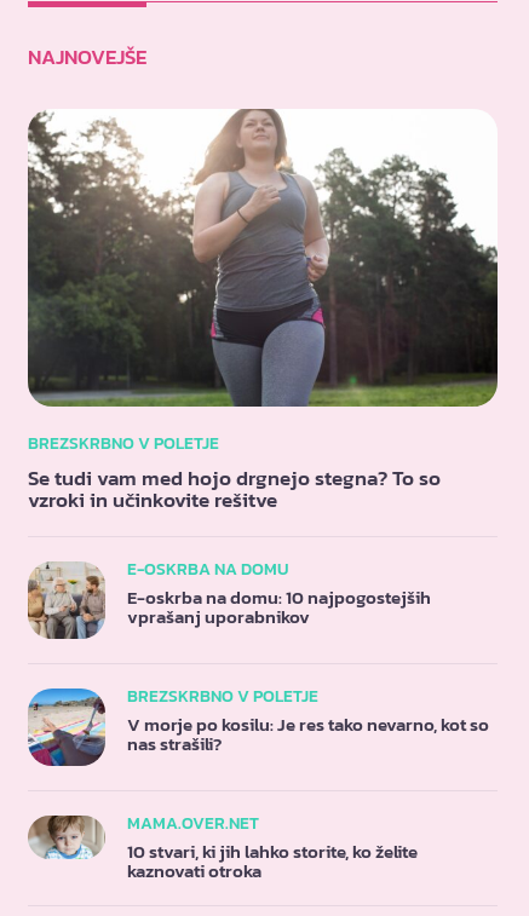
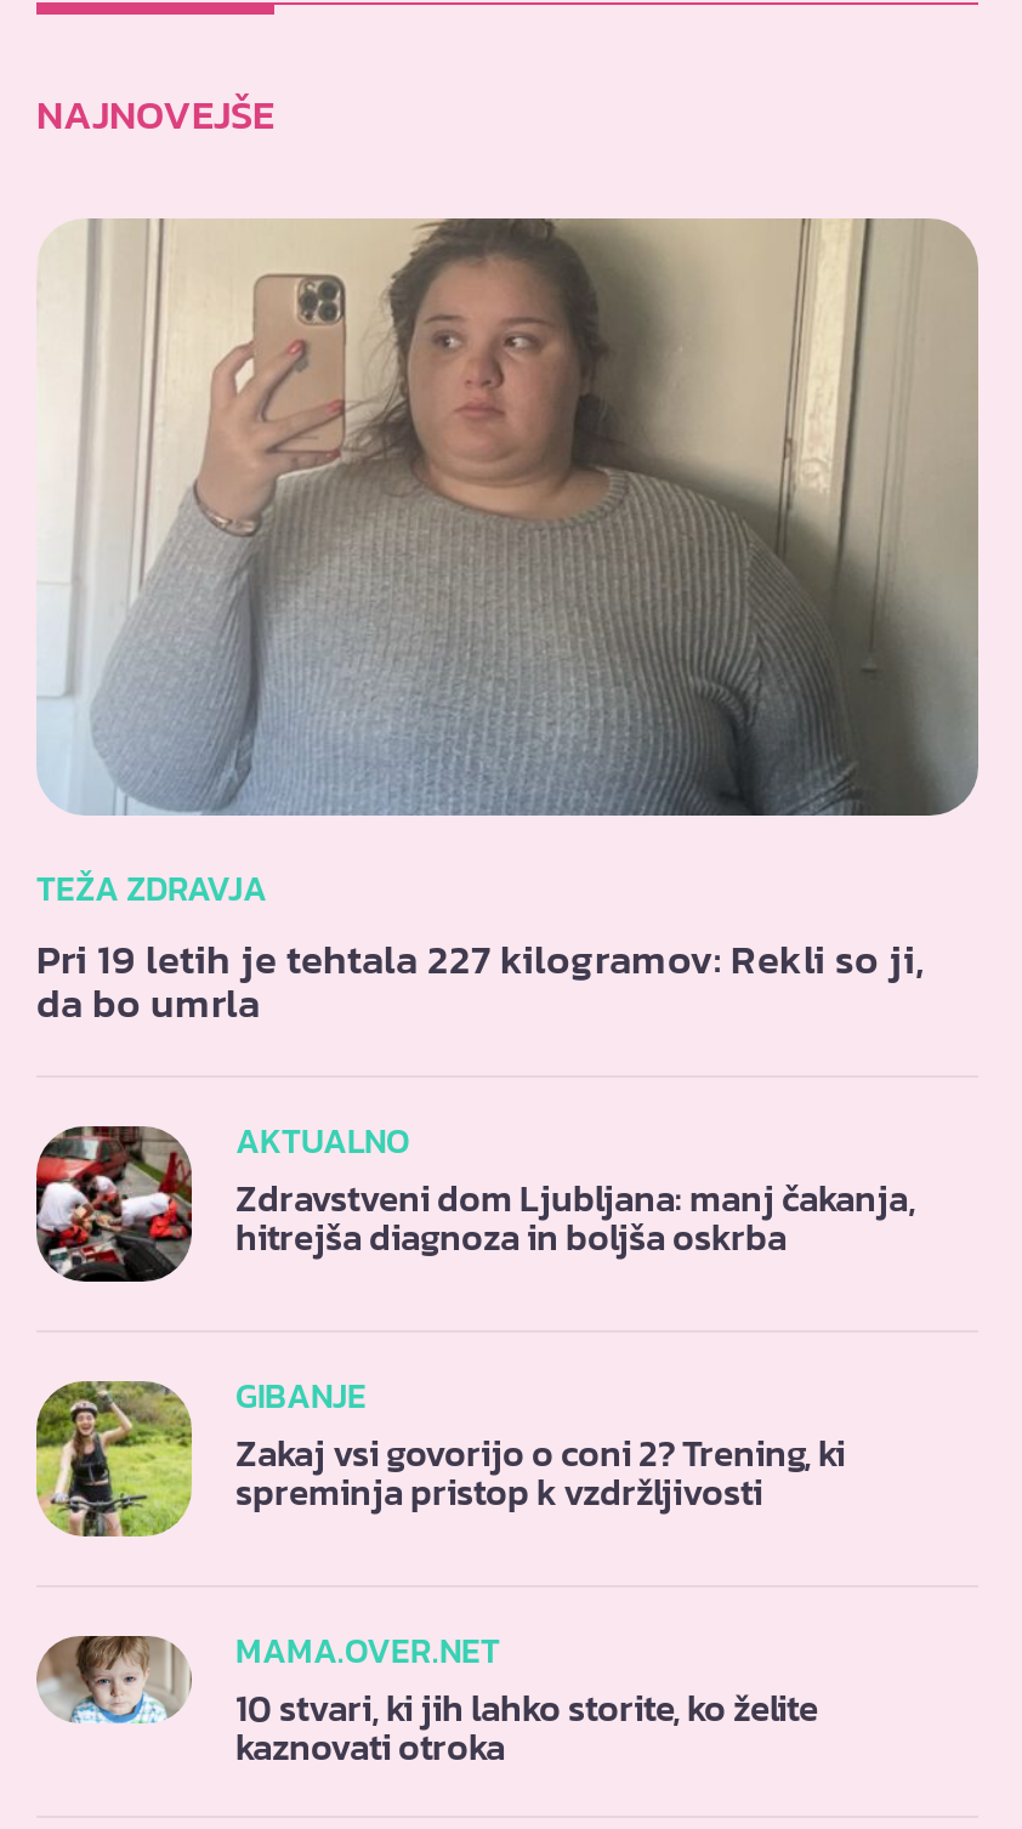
[27,109,498,515] [image] | BREZSKRBNO V POLETJE | Se tudi vam med hojo drgnejo stegna? To so | vzroki in učinkovite rešitve -> [36,216,981,1034] [image] | TEŽA ZDRAVJA | Pri 19 letih je tehtala 227 kilogramov: Rekli so ji, | da bo umrla
[27,556,431,640] [image] | E-OSKRBA NA DOMU | E-oskrba na domu: 10 najpogostejših | vprašanj uporabnikov -> [34,1116,915,1282] [image] | AKTUALNO | Zdravstveni dom Ljubljana: manj čakanja, | hitrejša diagnoza in boljša oskrba
[28,683,489,767] [image] | BREZSKRBNO V POLETJE | V morje po kosilu: Je res tako nevarno, kot so | nas strašili? -> [34,1371,845,1539] [image] | GIBANJE | Zakaj vsi govorijo o coni 2? Trening, ki | spreminja pristop k vzdržljivosti

